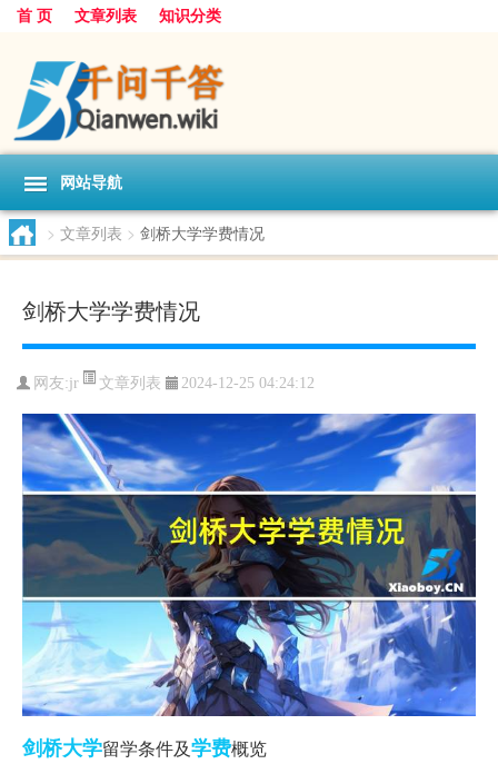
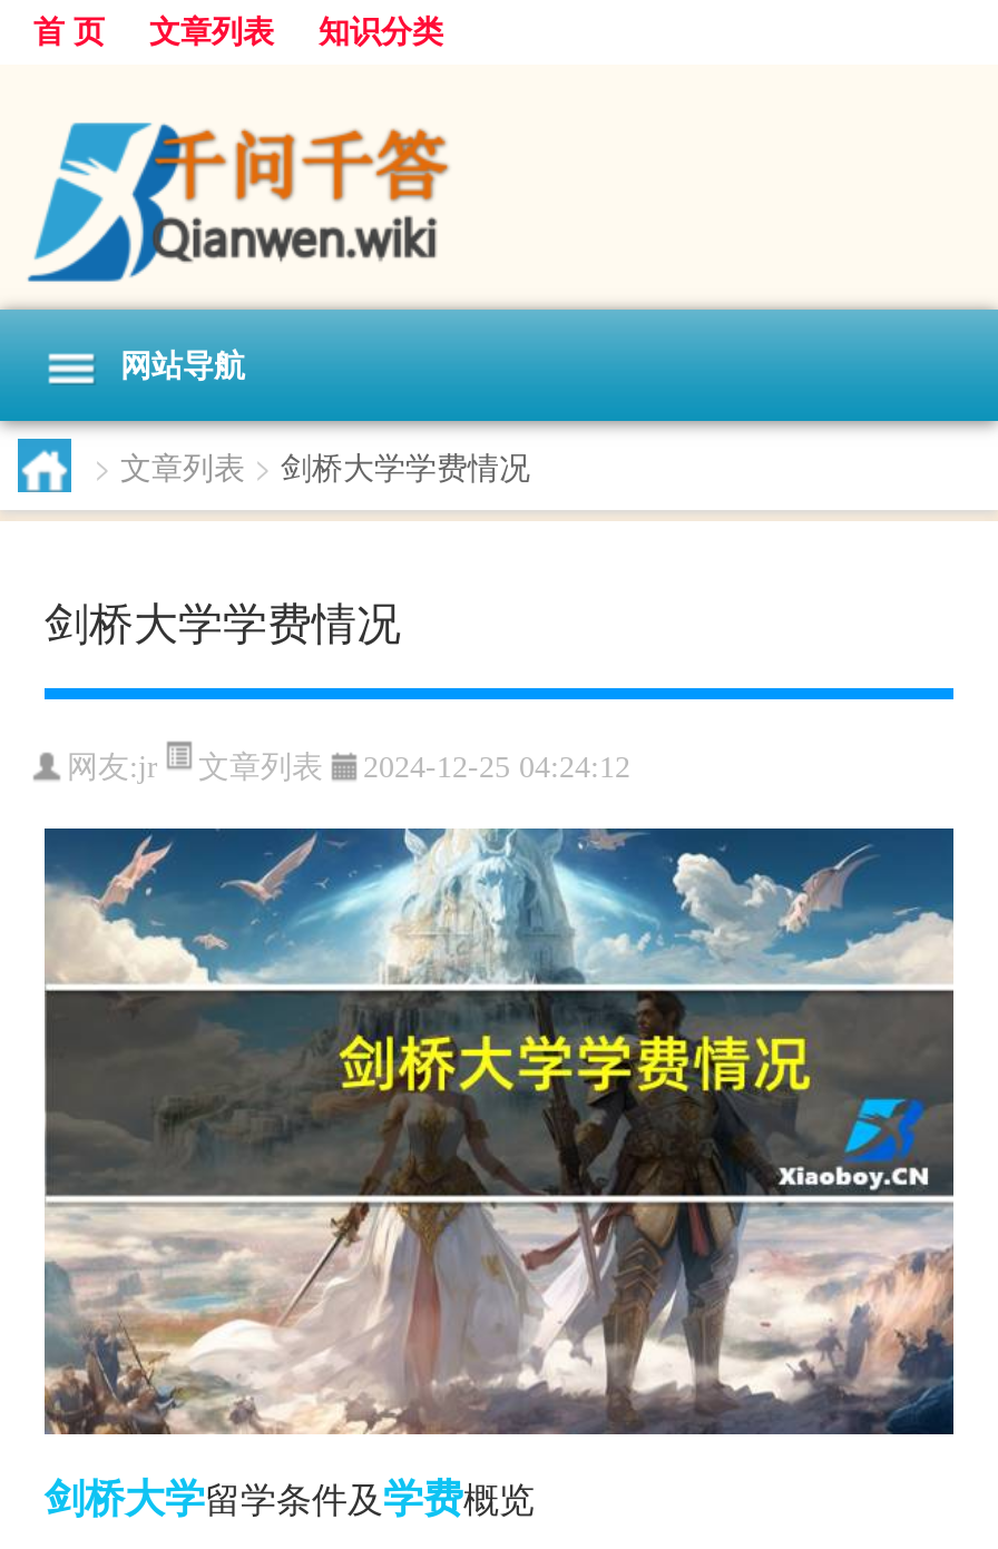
[21,413,477,717] [image] -> [42,826,956,1437] [image]

